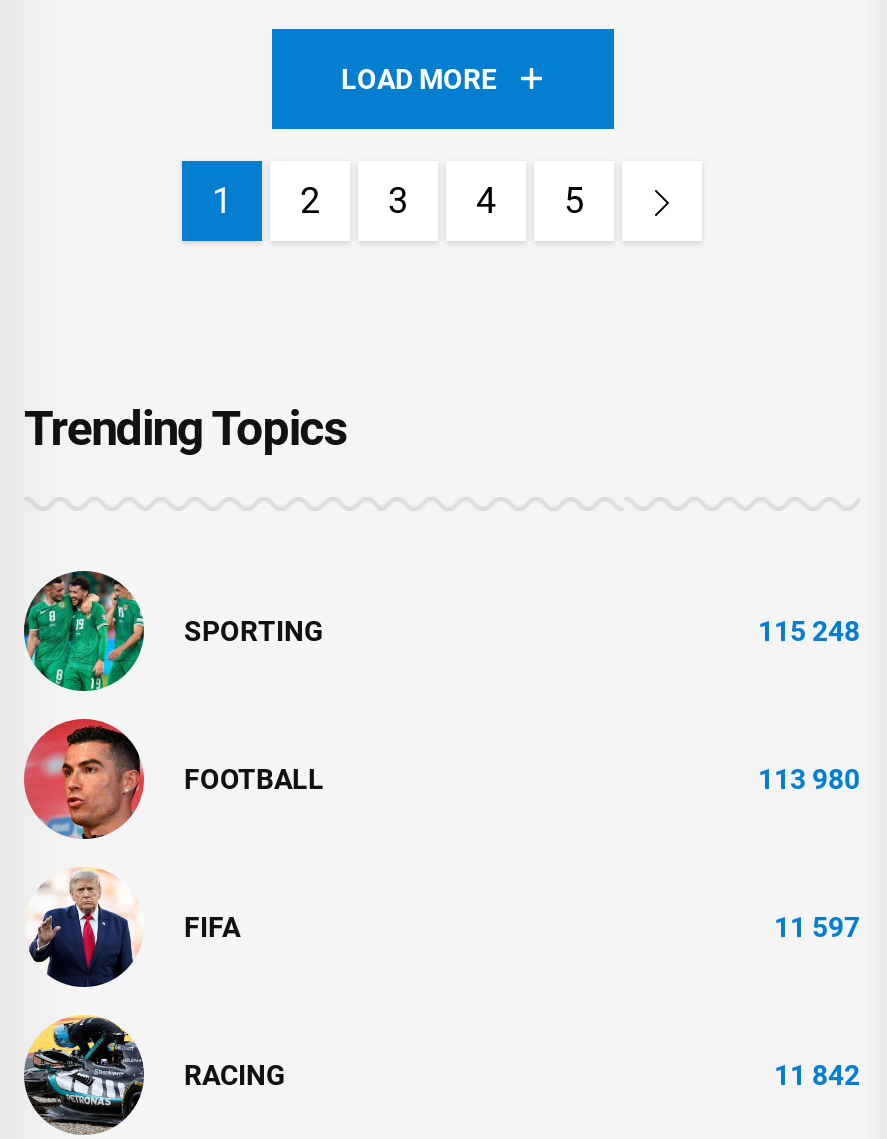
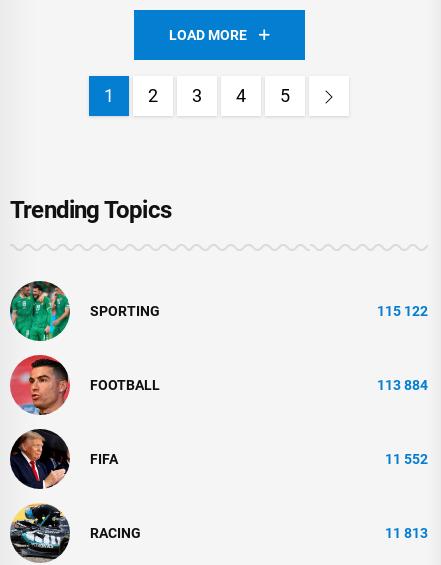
[758,615,860,647] 115 248 -> [377,303,428,319] 115 122
[758,763,860,795] 113 980 -> [377,377,428,393] 113 884
[24,867,144,987] [image] -> [9,428,71,489] [image]
[774,911,860,943] 11 597 -> [385,451,428,467] 11 552
[774,1059,860,1091] 11 842 -> [385,525,428,541] 11 813

